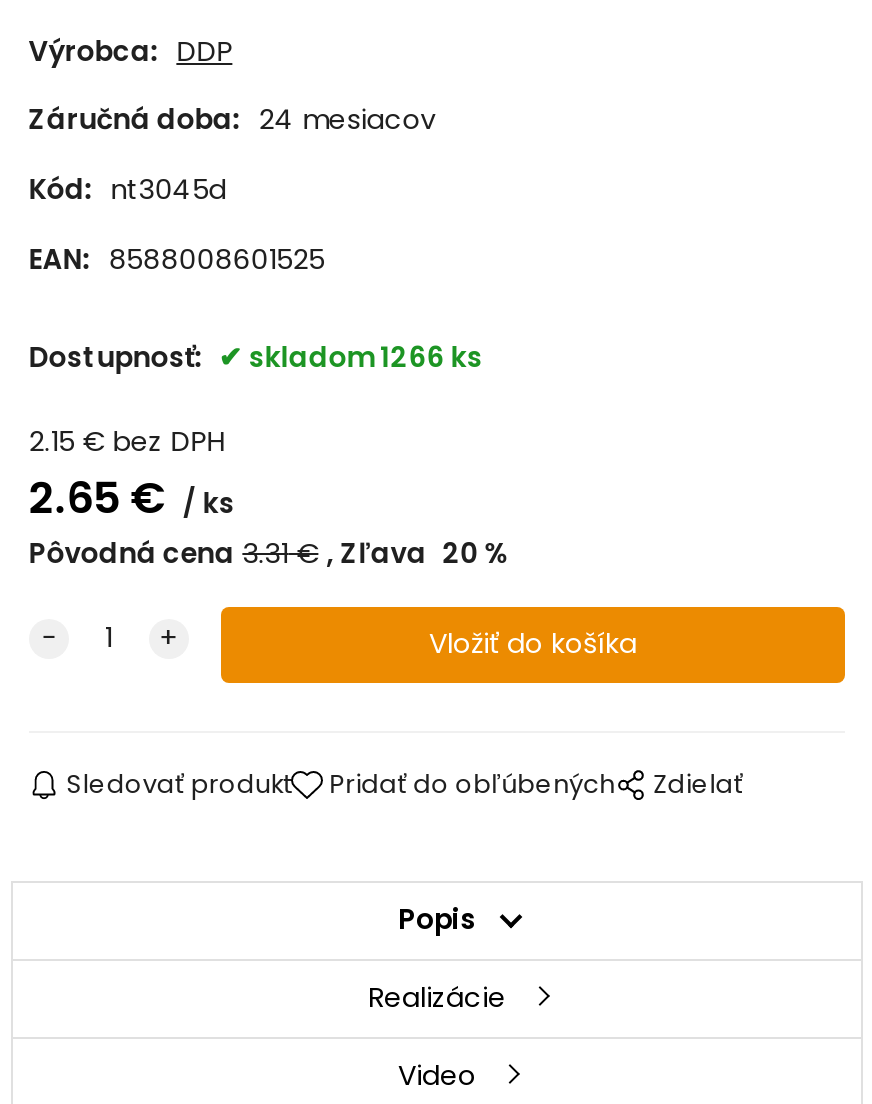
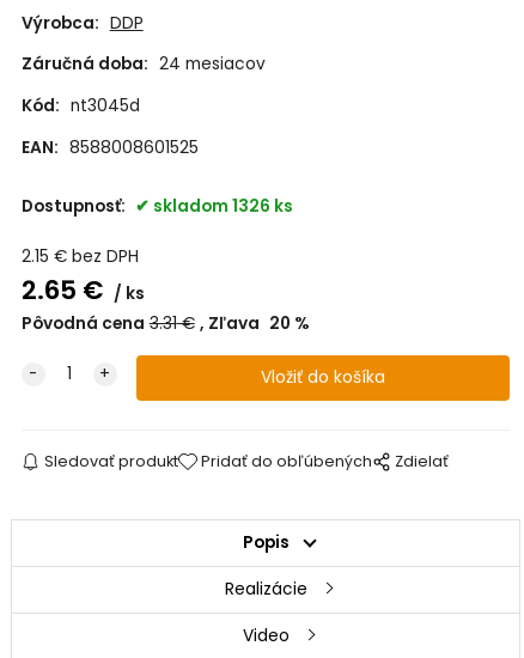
[28,340,482,378] Dostupnosť: skladom 1266 ks -> [21,195,293,218] Dostupnosť: skladom 1326 ks

